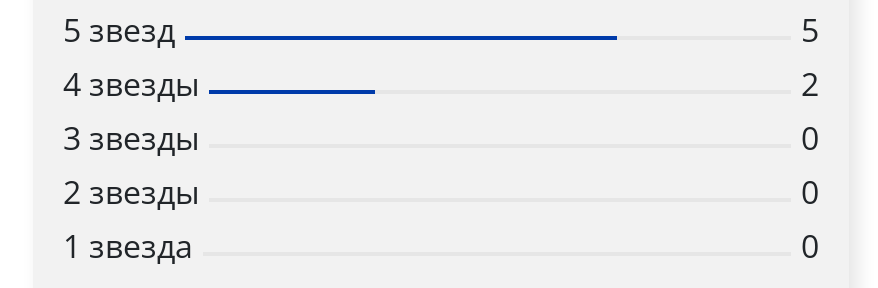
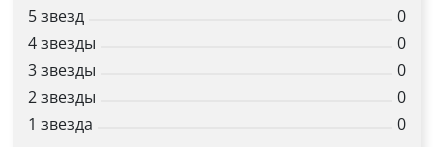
[801,8,819,52] 5 -> [397,5,406,27] 0
[801,62,819,106] 2 -> [397,32,406,54] 0
[63,224,193,268] 1 звезда -> [28,113,93,135] 1 звездa

